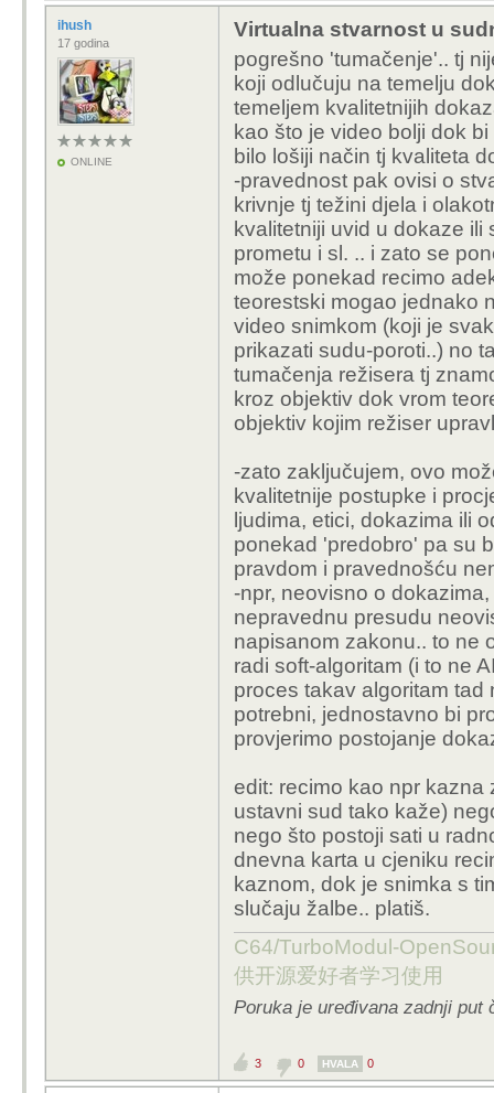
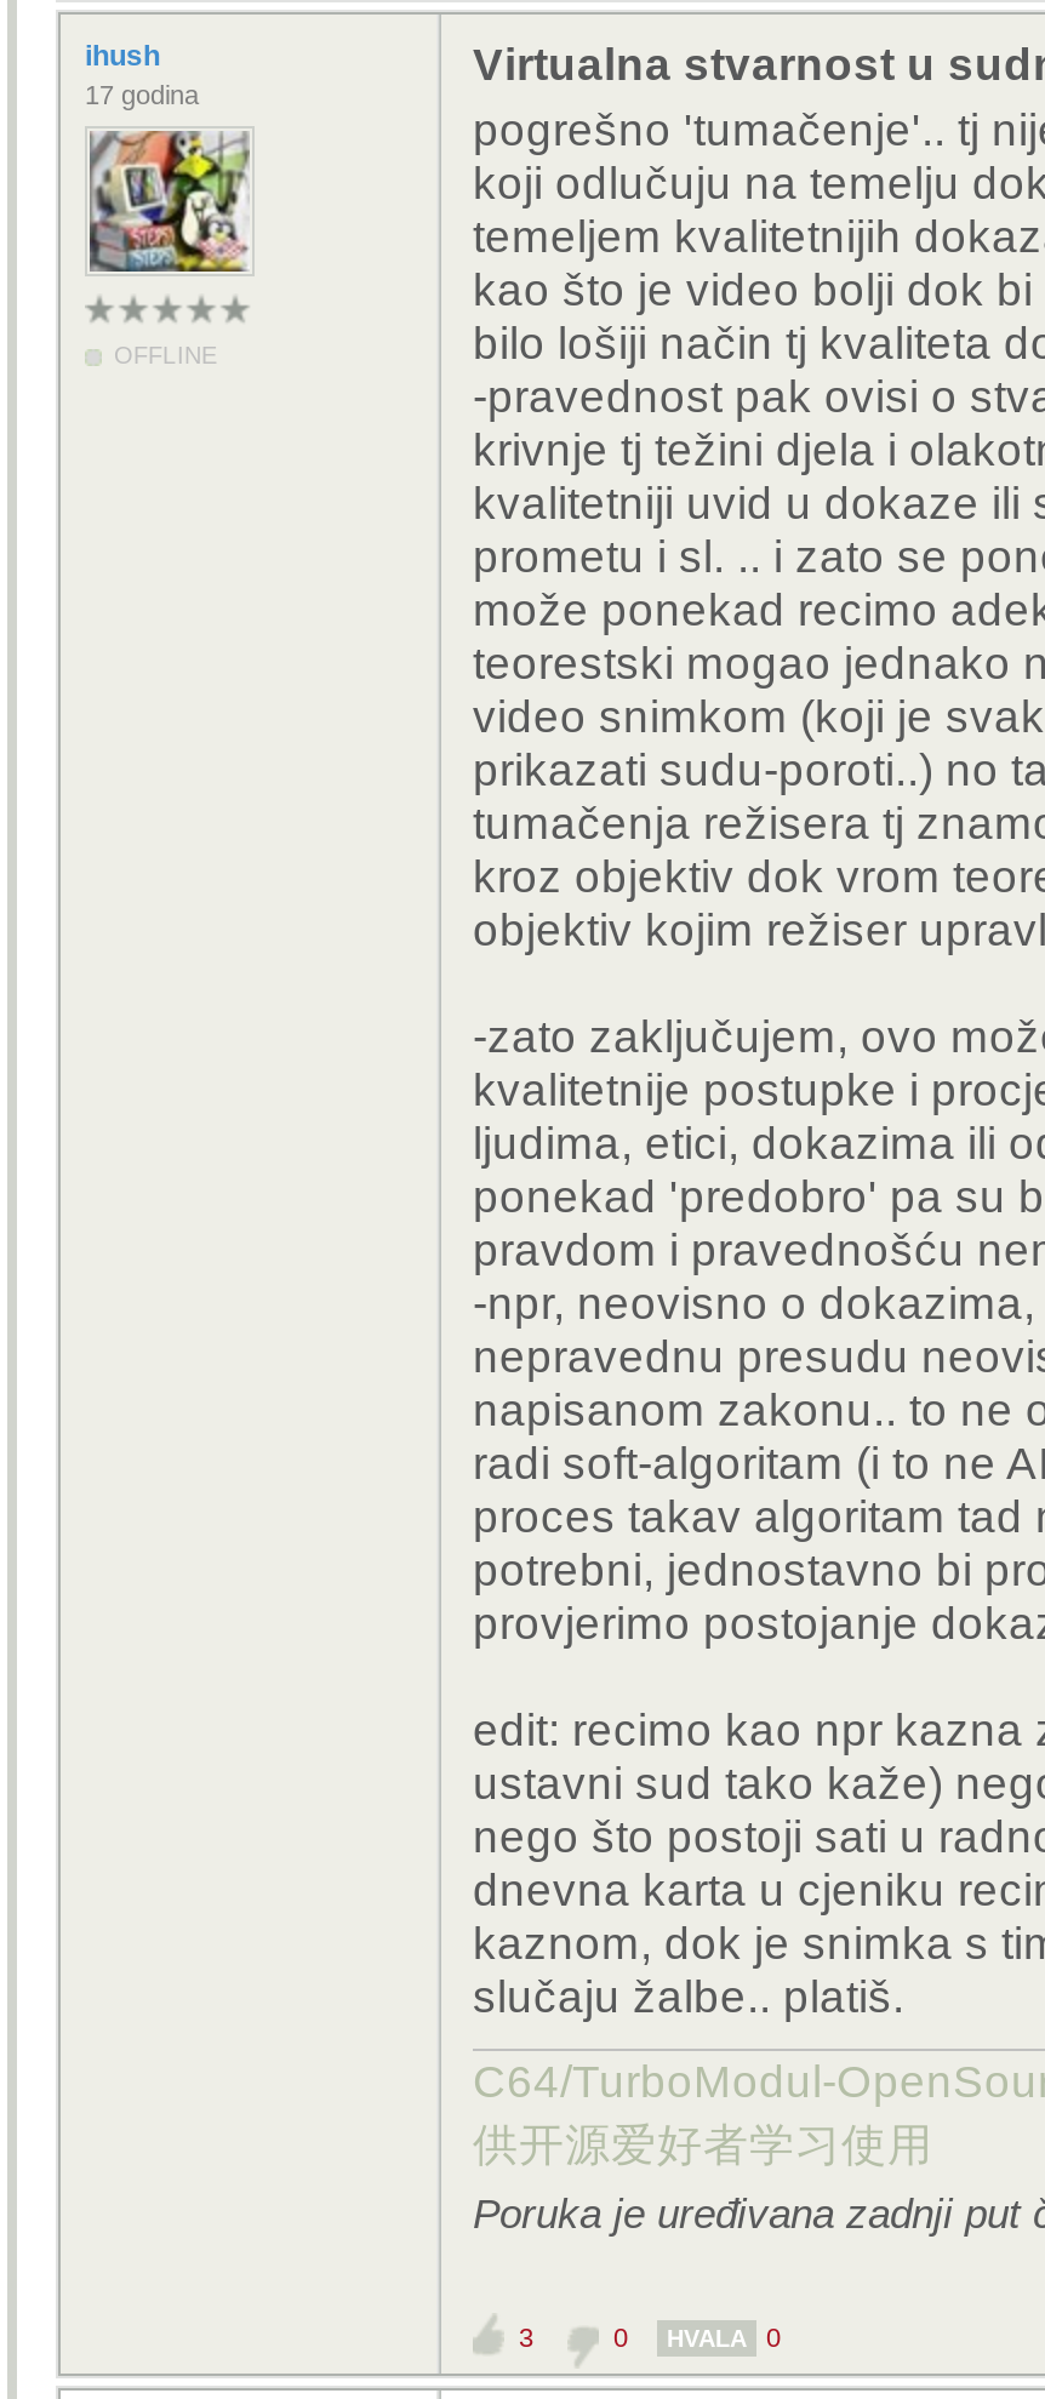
[71,156,112,168] ONLINE -> [114,342,218,369] OFFLINE

